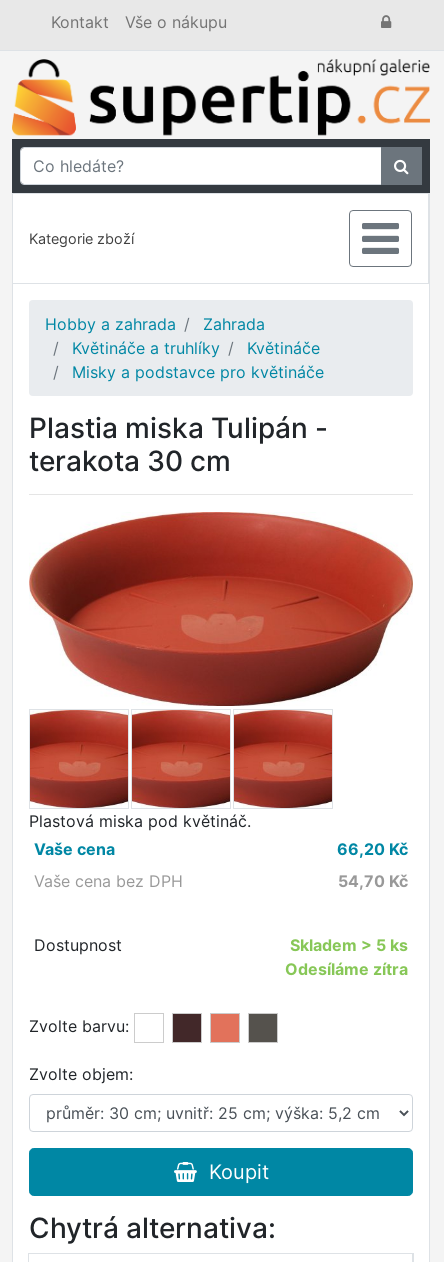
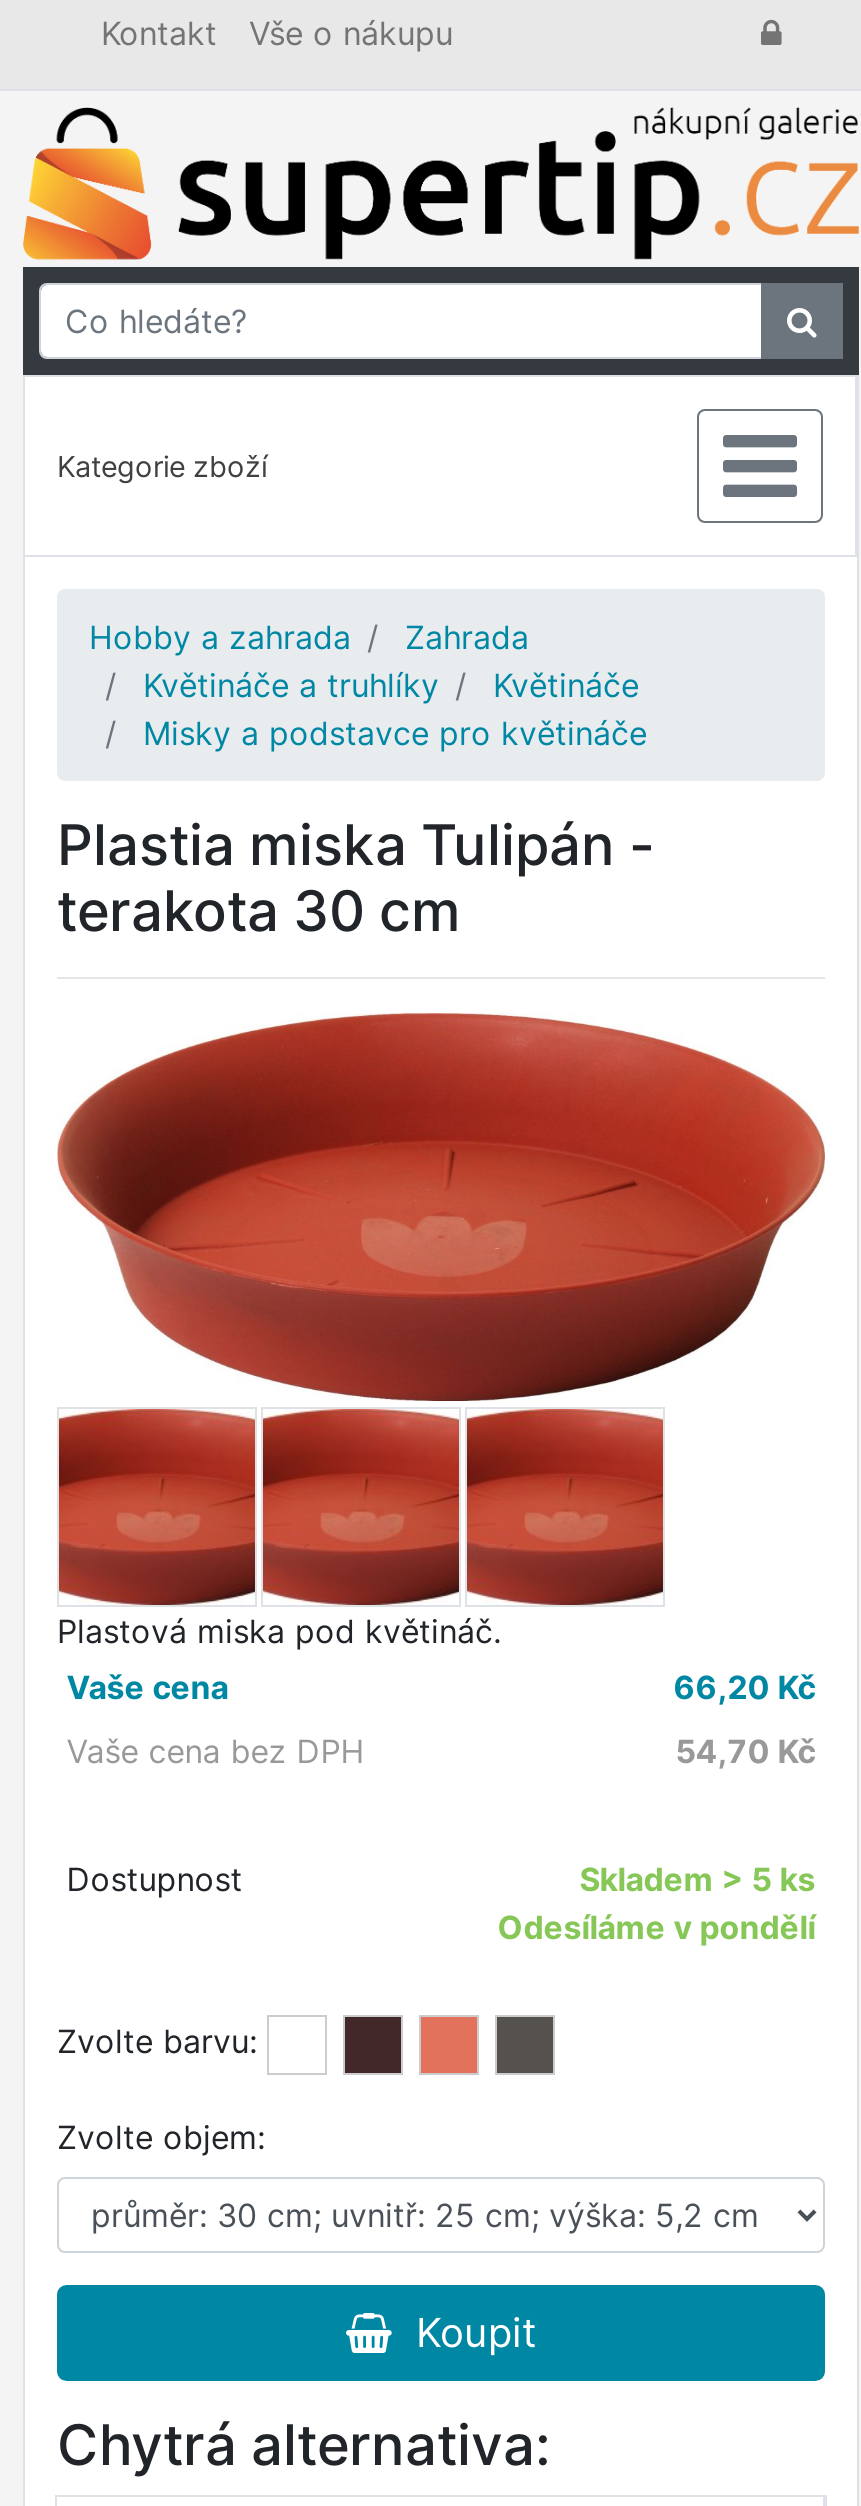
[285,959,408,979] Odesíláme zítra -> [497,1907,815,1947] Odesíláme v pondělí

